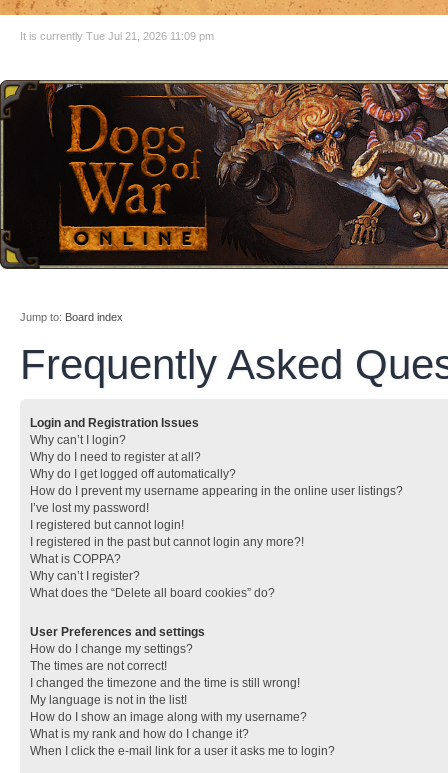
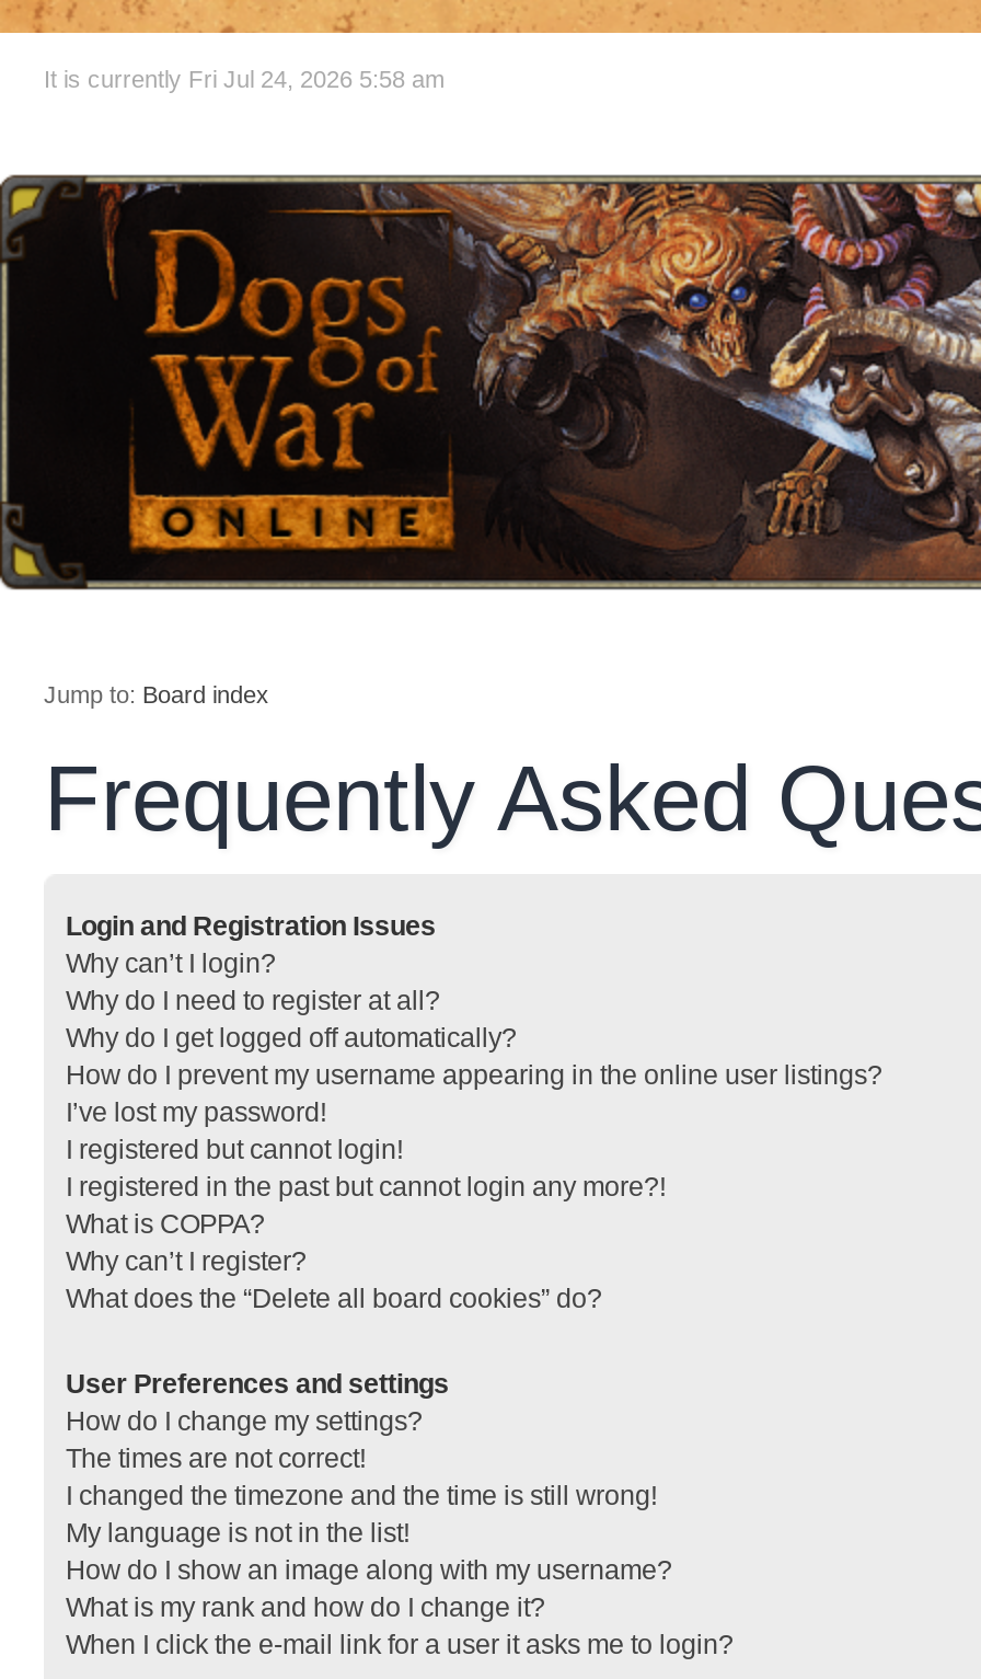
[20,30,214,42] It is currently Tue Jul 21, 2026 11:09 pm -> [44,66,445,92] It is currently Fri Jul 24, 2026 5:58 am

